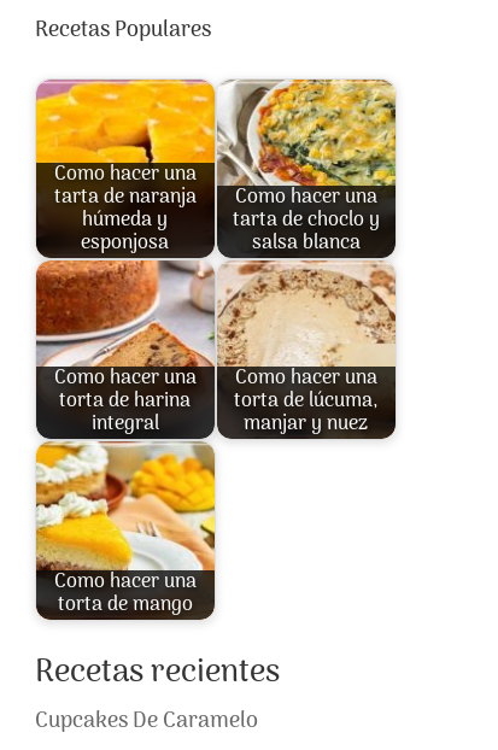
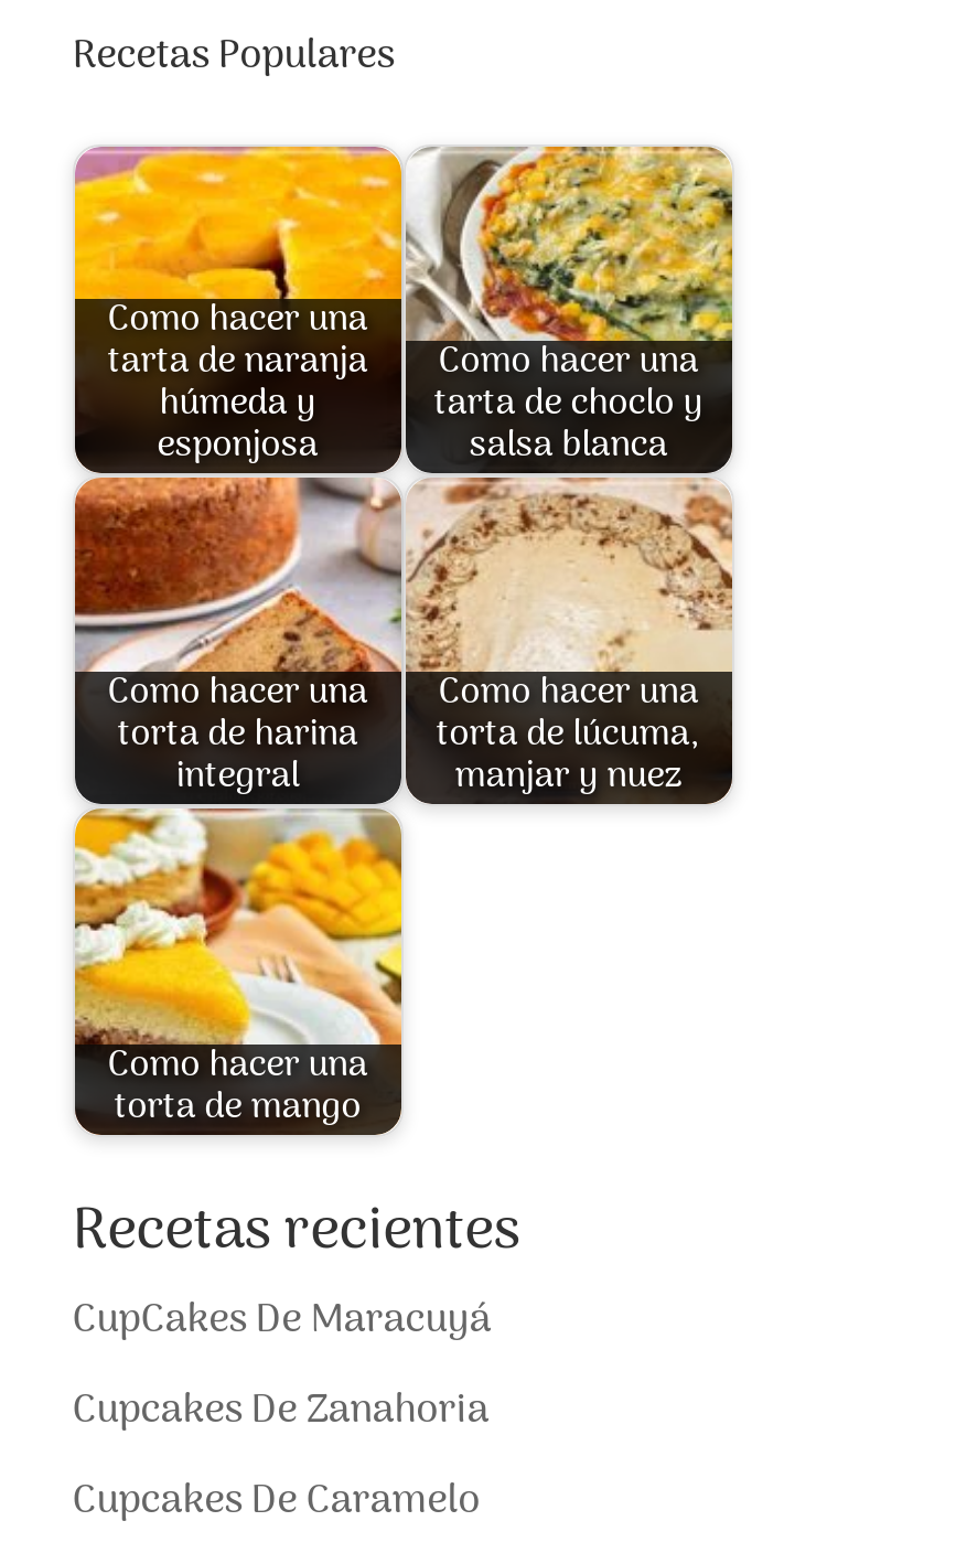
none -> [72,1289,491,1443] CupCakes De Maracuyá | Cupcakes De Zanahoria

